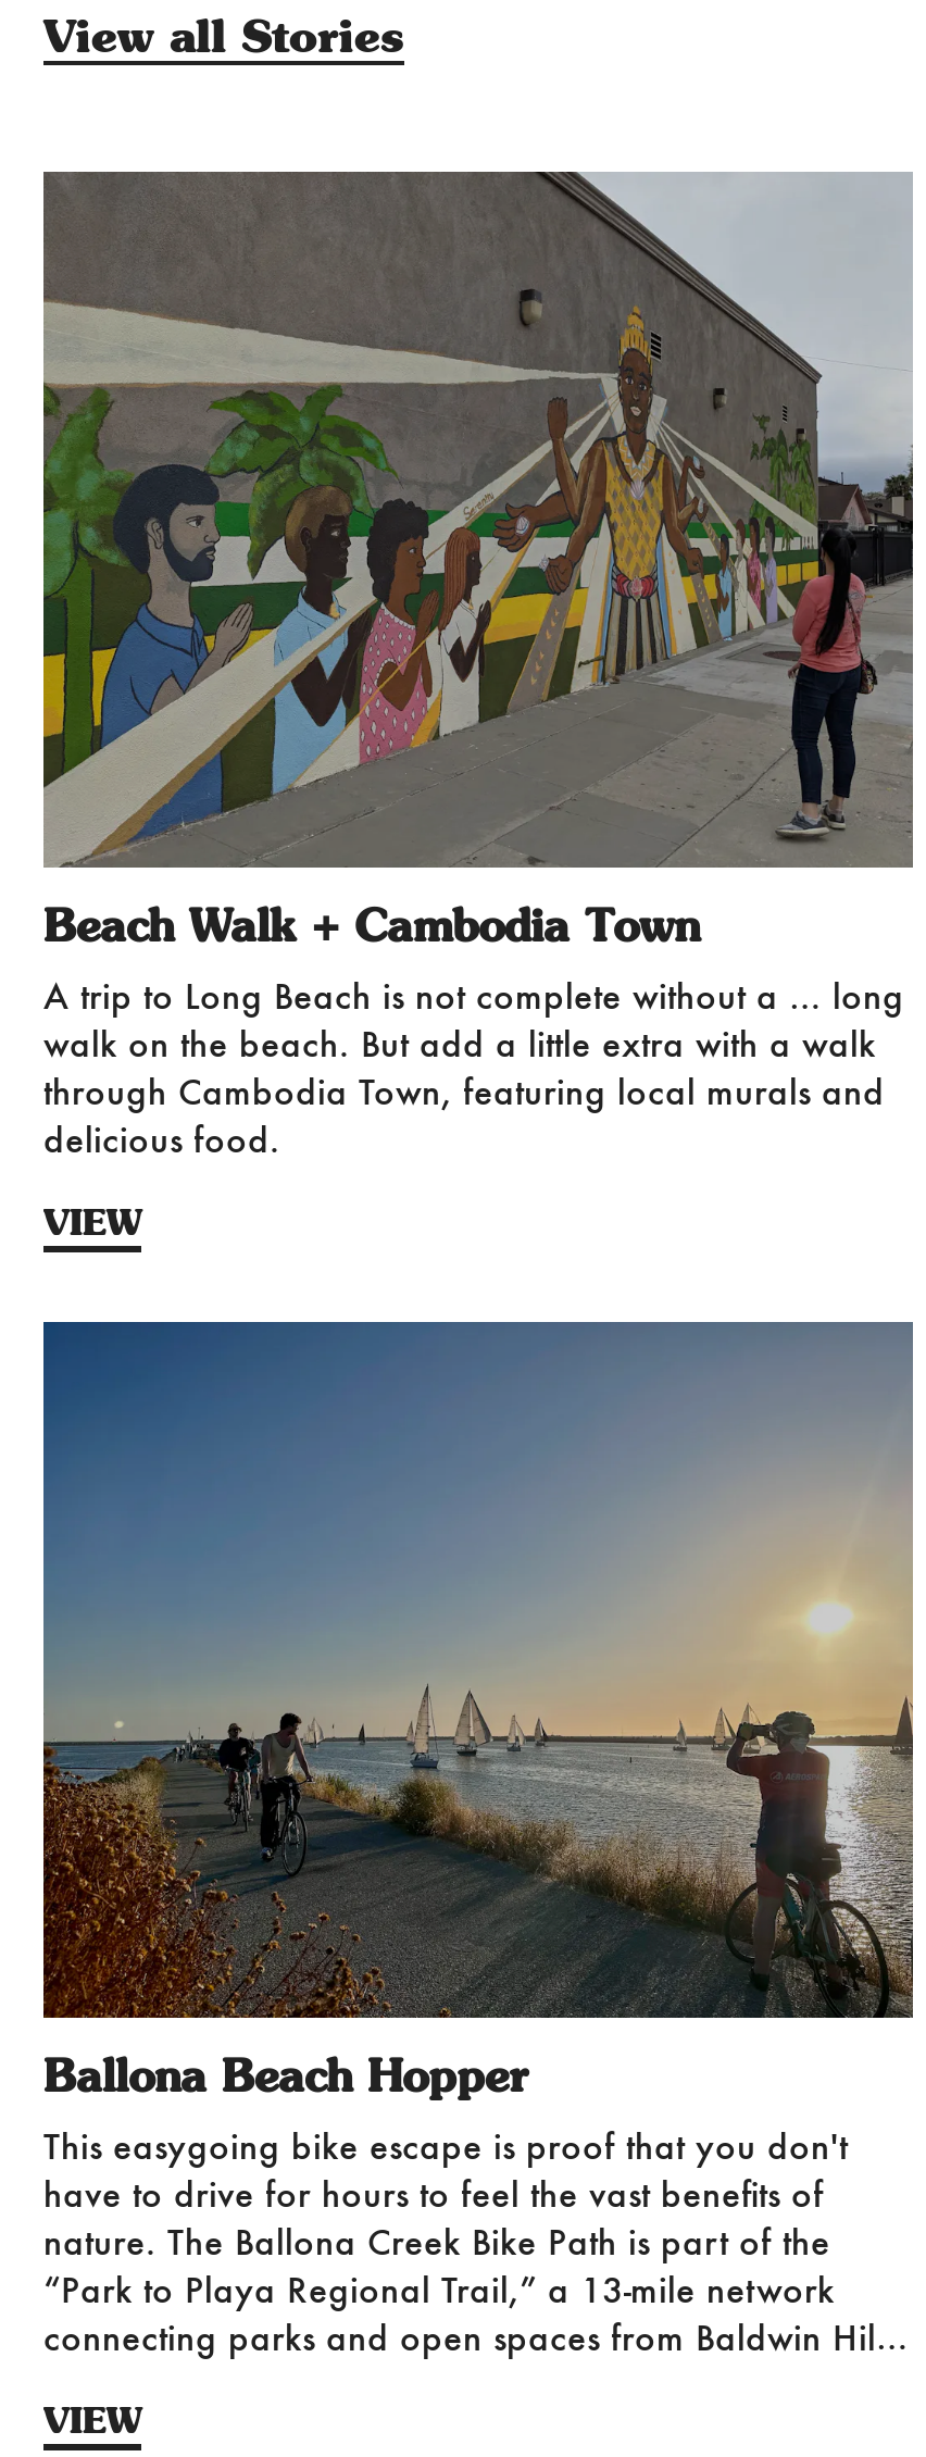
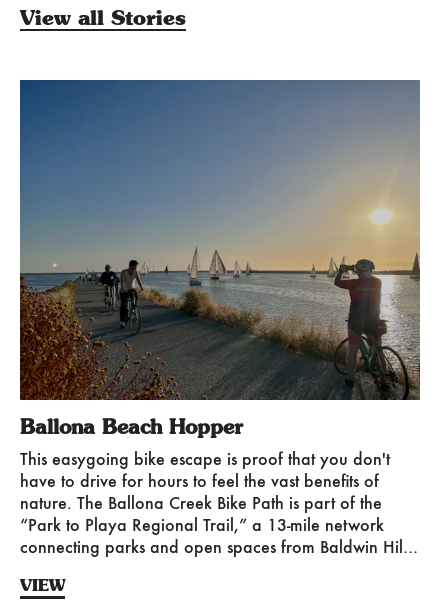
[41,170,915,1241] [image] | Beach Walk + Cambodia Town | A trip to Long Beach is not complete without a … long | walk on the beach. But add a little extra with a walk | through Cambodia Town, featuring local murals and | delicious food. | VIEW -> none

